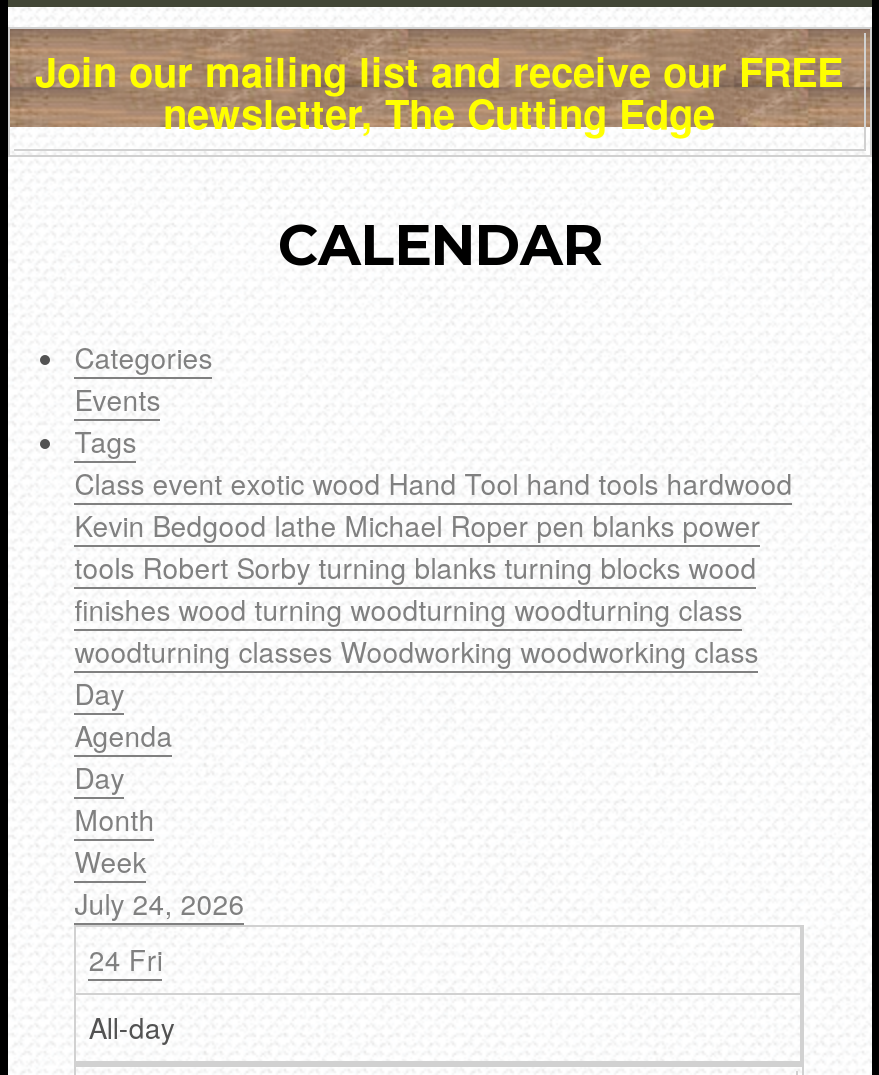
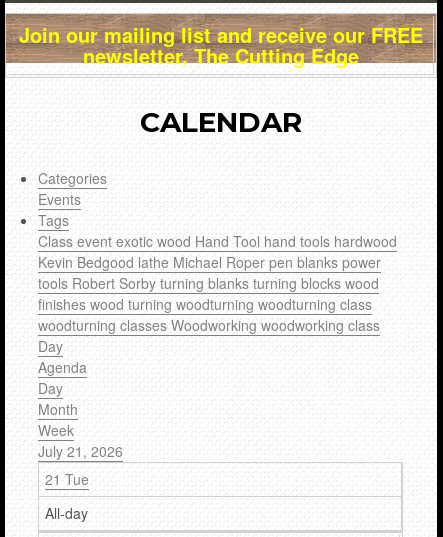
[74,883,244,979] July 24, 2026 | 24 Fri -> [38,441,123,489] July 21, 2026 | 21 Tue

